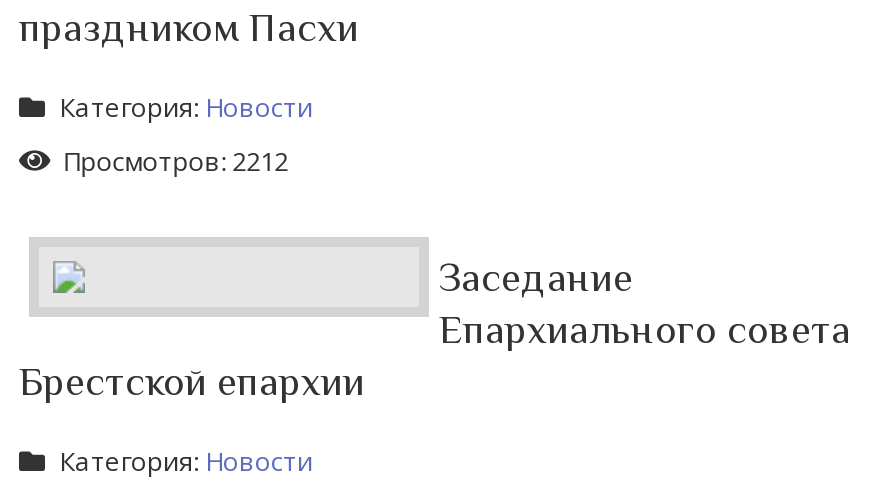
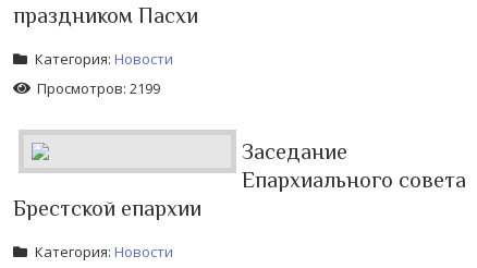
[63,143,289,179] Просмотров: 2212 -> [37,78,160,98] Просмотров: 2199

